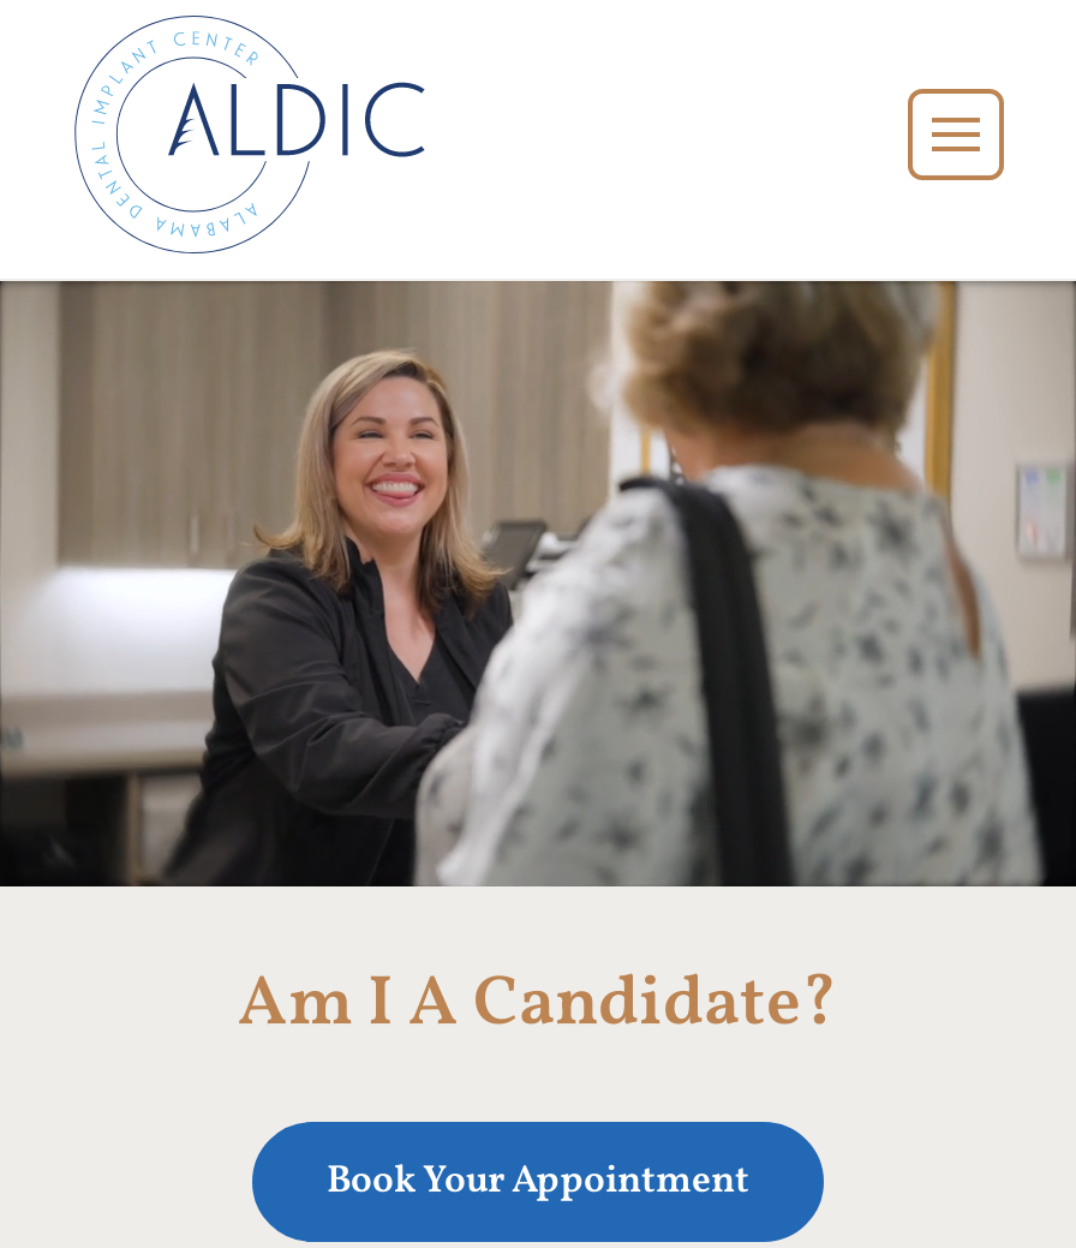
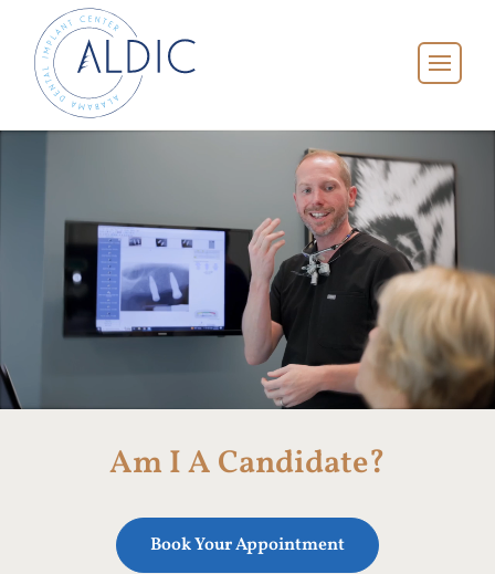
[7,281,1069,886] [image] -> [3,131,492,409] [image]

